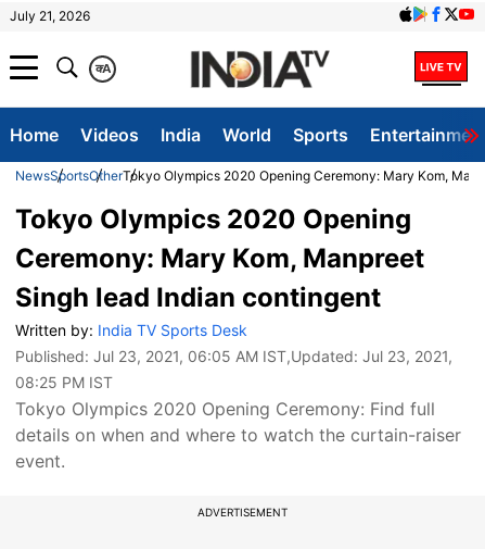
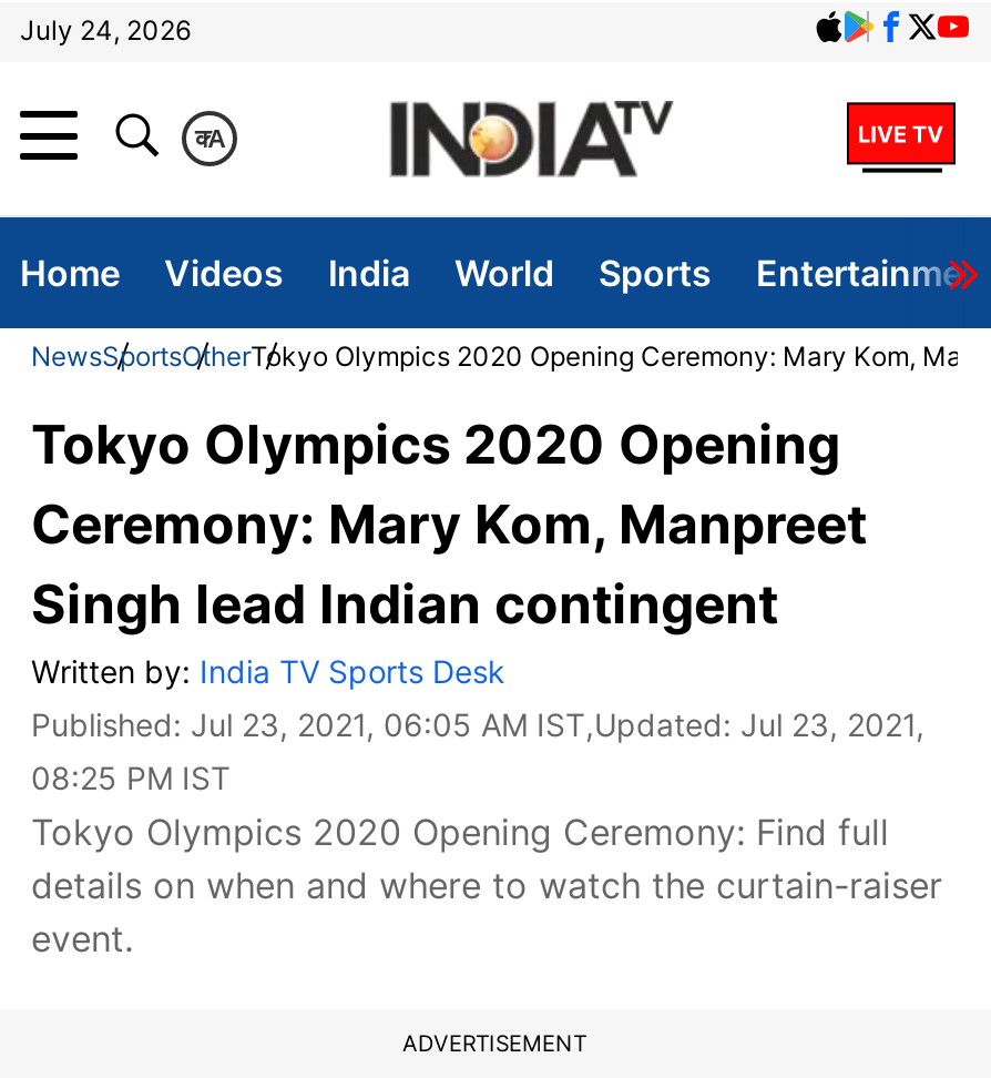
[10,8,90,24] July 21, 2026 -> [20,13,191,47] July 24, 2026

